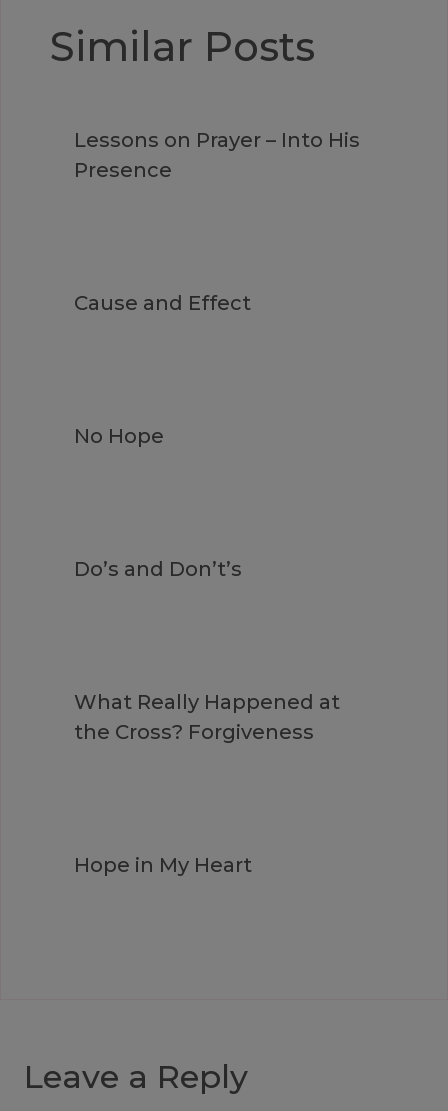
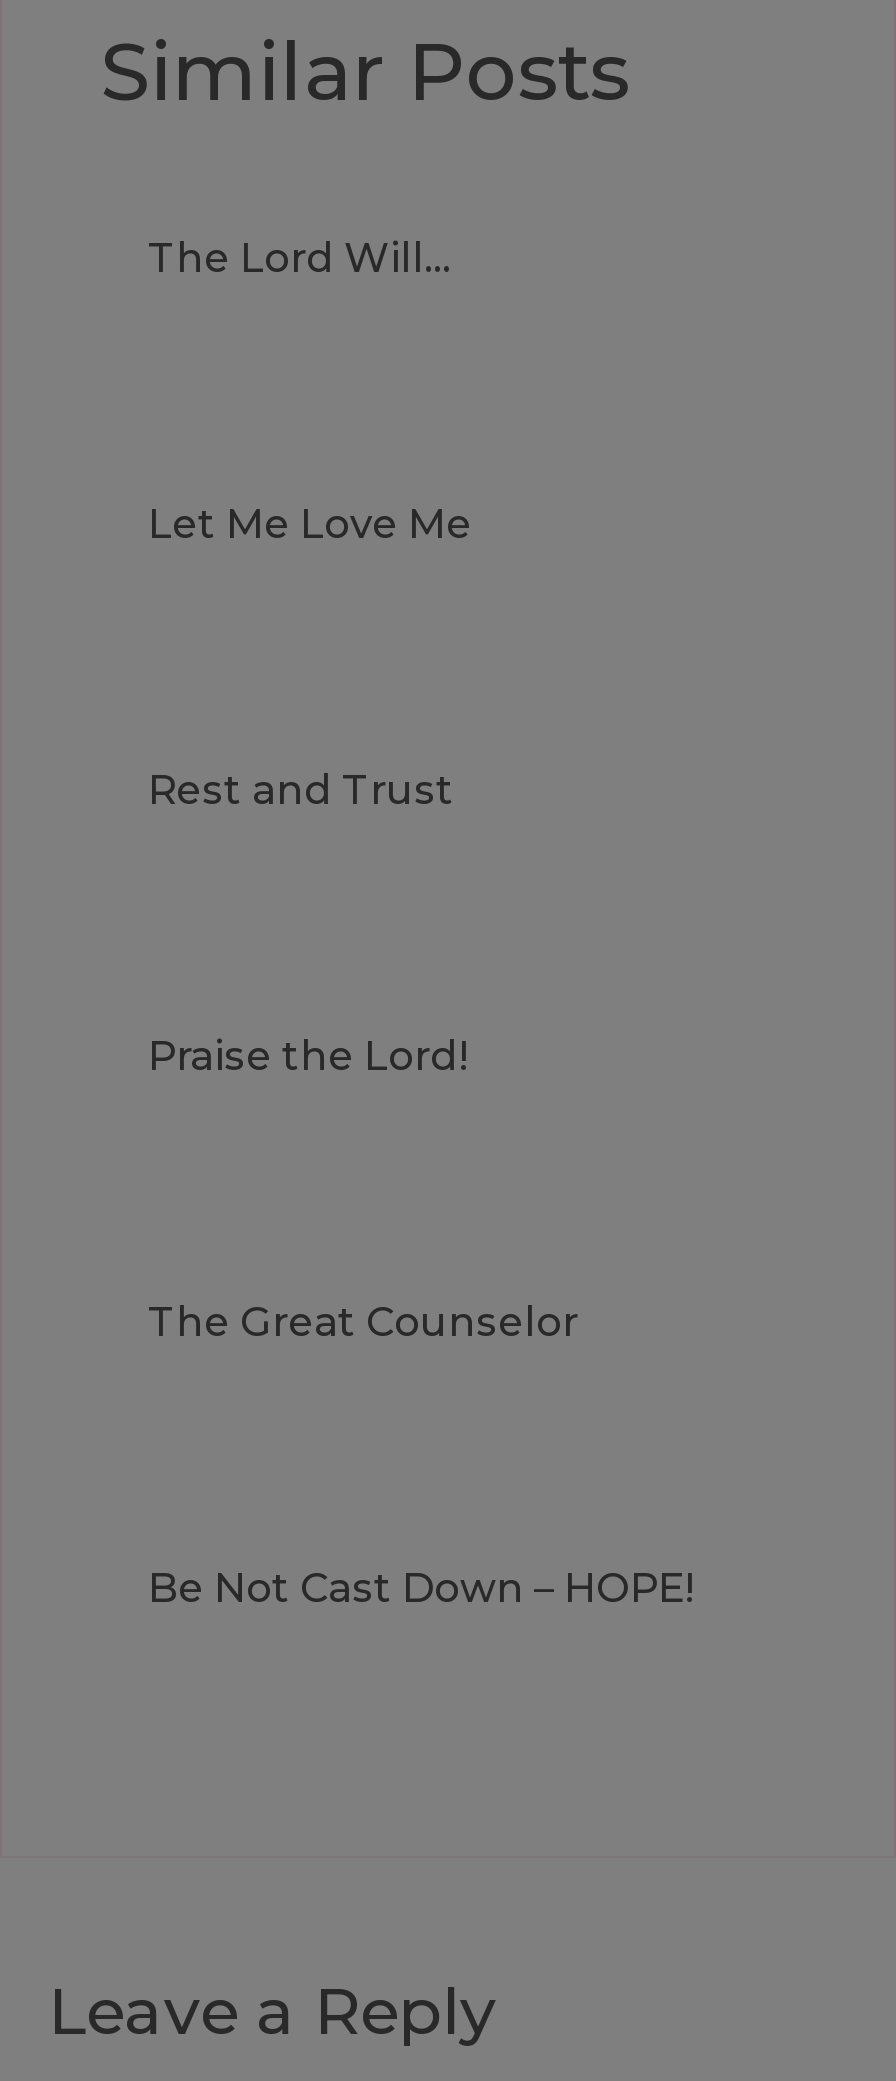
[74,128,360,182] Lessons on Prayer – Into His | Presence -> [148,234,450,282] The Lord Will…
[74,291,251,315] Cause and Effect -> [148,500,472,548] Let Me Love Me
[74,424,164,448] No Hope -> [148,766,454,814] Rest and Trust
[74,557,242,581] Do’s and Don’t’s -> [148,1032,468,1080] Praise the Lord!
[74,690,340,744] What Really Happened at | the Cross? Forgiveness -> [148,1298,578,1346] The Great Counselor
[74,853,252,877] Hope in My Heart -> [148,1564,694,1612] Be Not Cast Down – HOPE!

